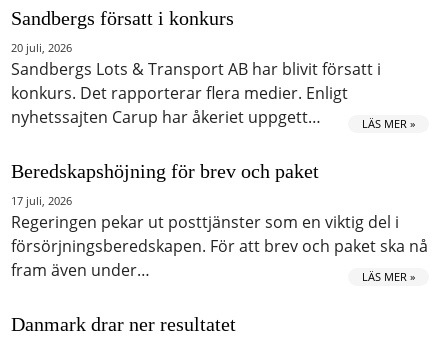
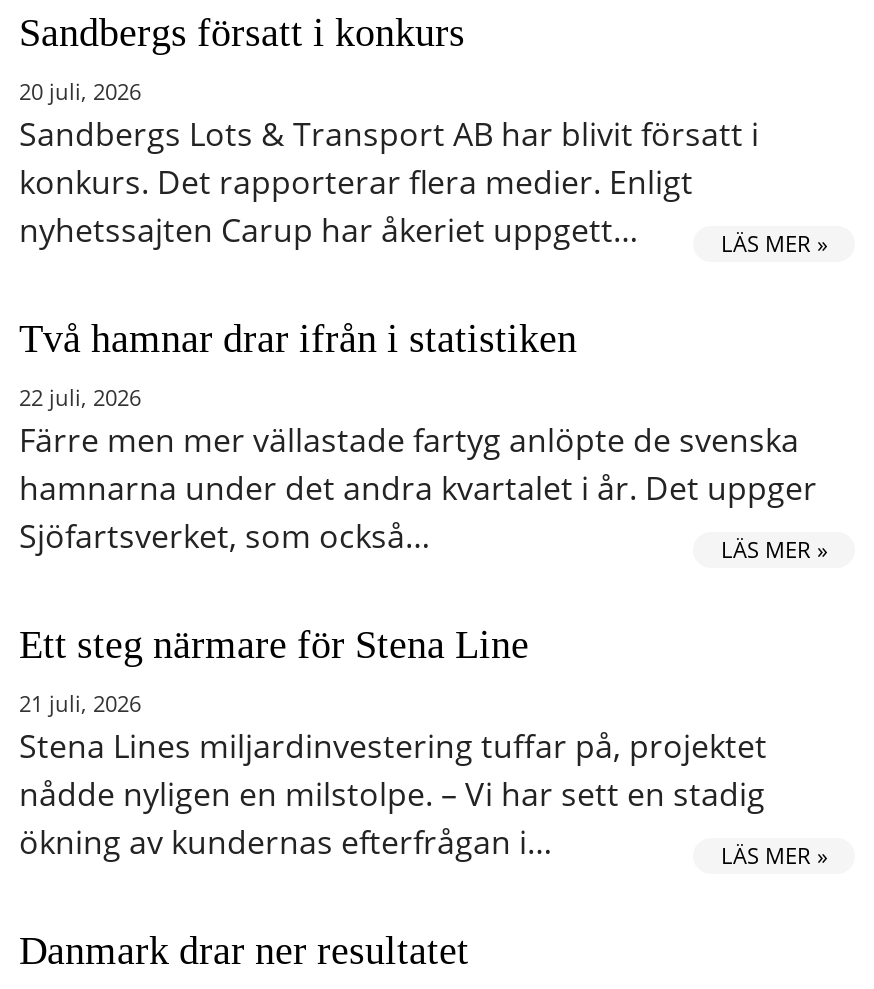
[11,160,428,281] Beredskapshöjning för brev och paket | 17 juli, 2026 | Regeringen pekar ut posttjänster som en viktig del i | försörjningsberedskapen. För att brev och paket ska nå | fram även under… -> [19,316,827,864] Två hamnar drar ifrån i statistiken | 22 juli, 2026 | Färre men mer vällastade fartyg anlöpte de svenska | hamnarna under det andra kvartalet i år. Det uppger | Sjöfartsverket, som också… | LÄS MER » | Ett steg närmare för Stena Line | 21 juli, 2026 | Stena Lines miljardinvestering tuffar på, projektet | nådde nyligen en milstolpe. – Vi har sett en stadig | ökning av kundernas efterfrågan i…

